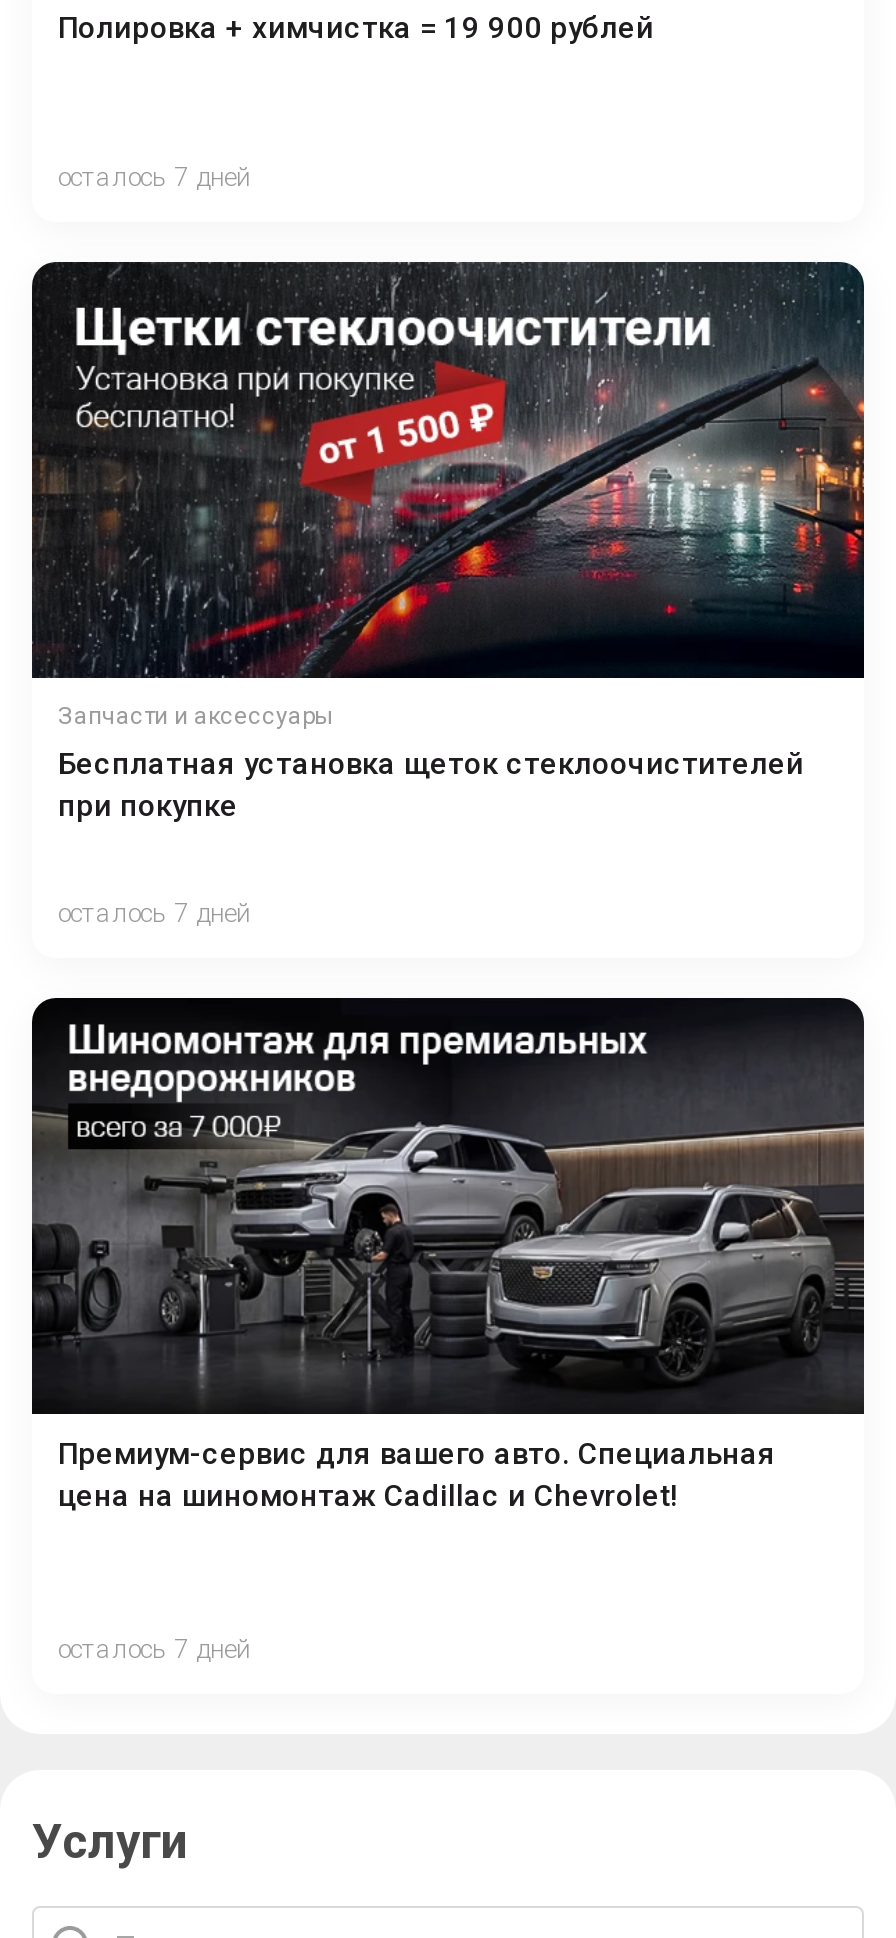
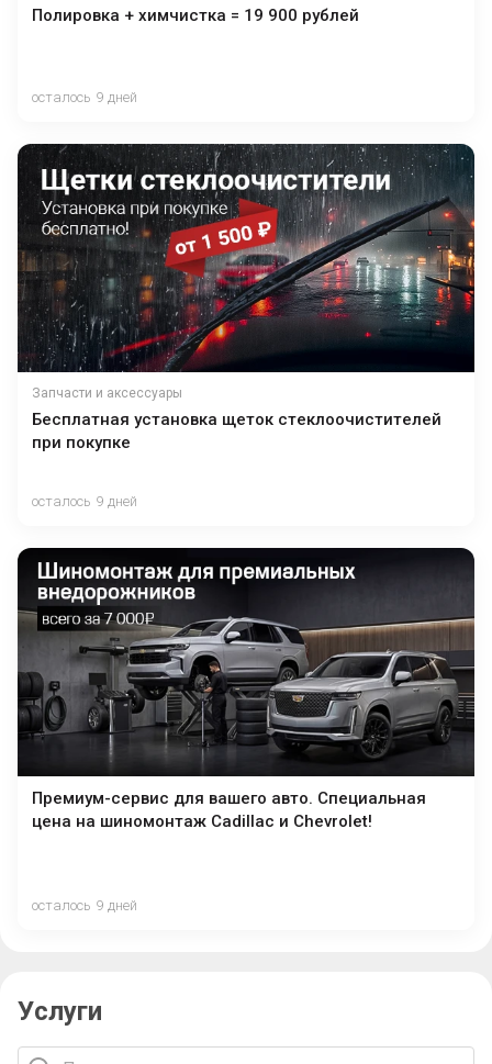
[58,162,250,192] осталось 7 дней -> [32,89,137,105] осталось 9 дней
[58,898,250,928] осталось 7 дней -> [32,493,137,509] осталось 9 дней
[58,1634,250,1664] осталось 7 дней -> [32,897,137,914] осталось 9 дней

